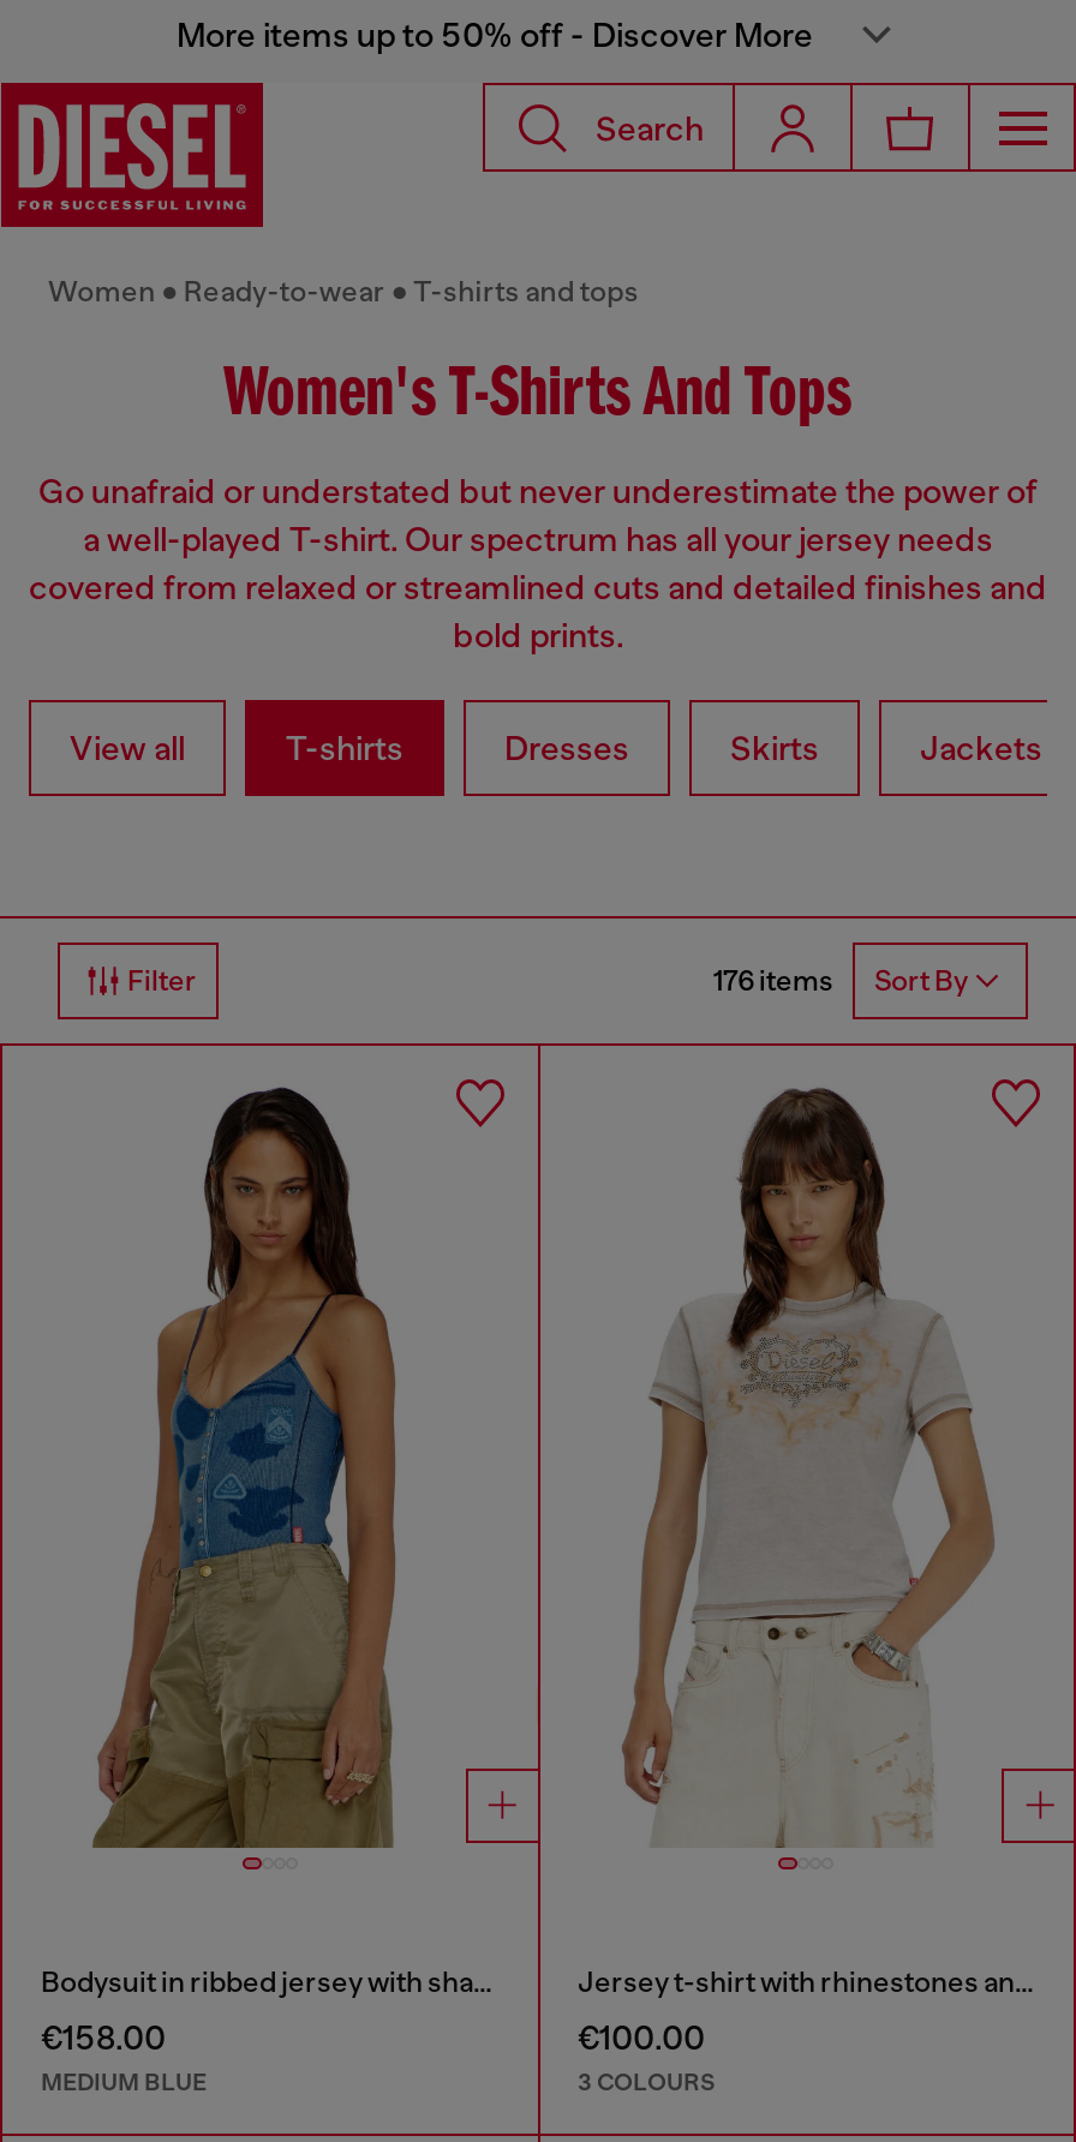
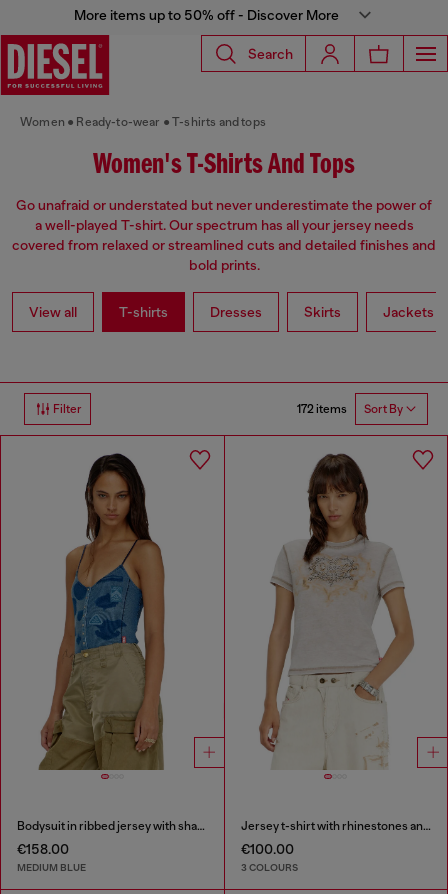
[713,964,968,999] 176 items Sort By -> [297,402,403,416] 172 items Sort By

